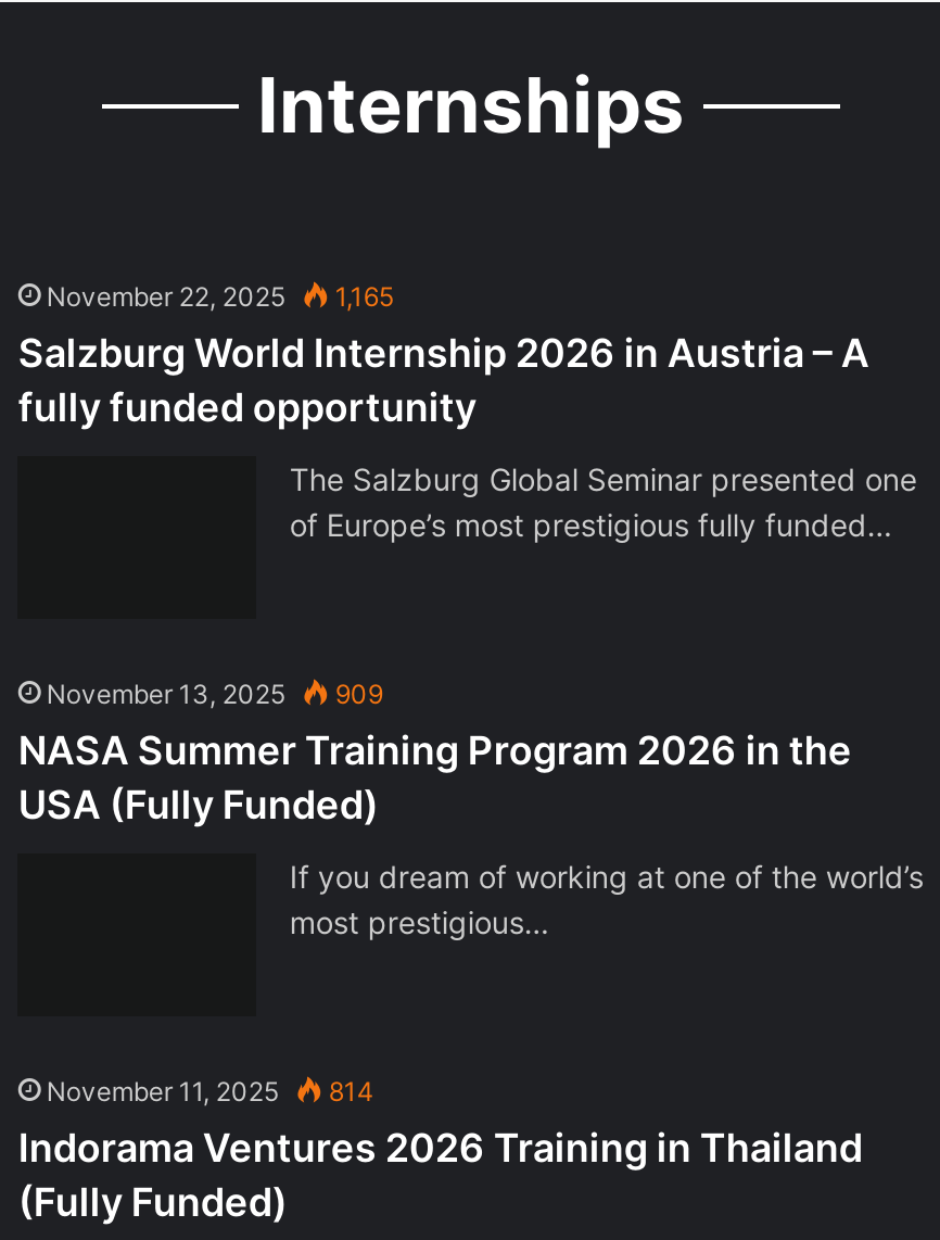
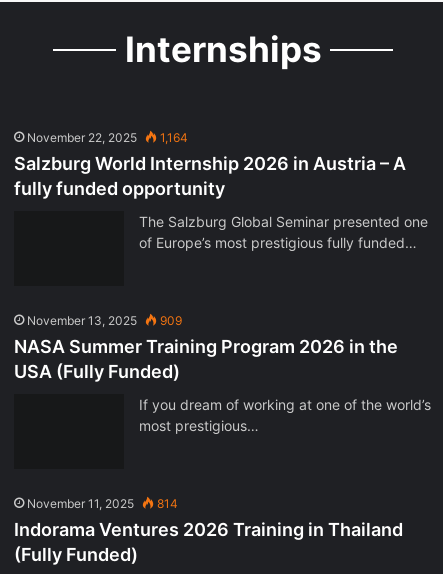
[46,281,394,314] November 22, 2025 1,165 -> [27,130,188,145] November 22, 2025 1,164

